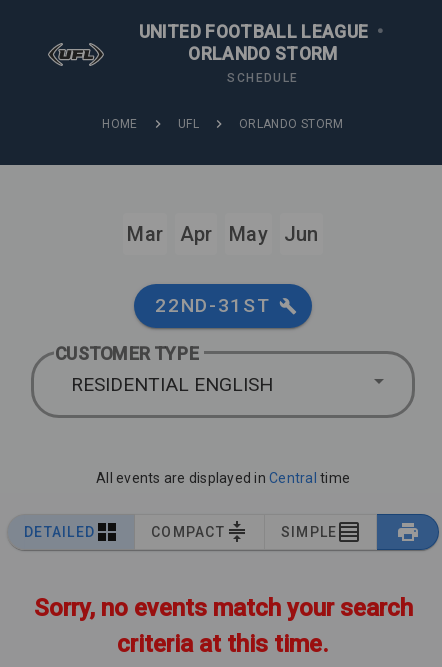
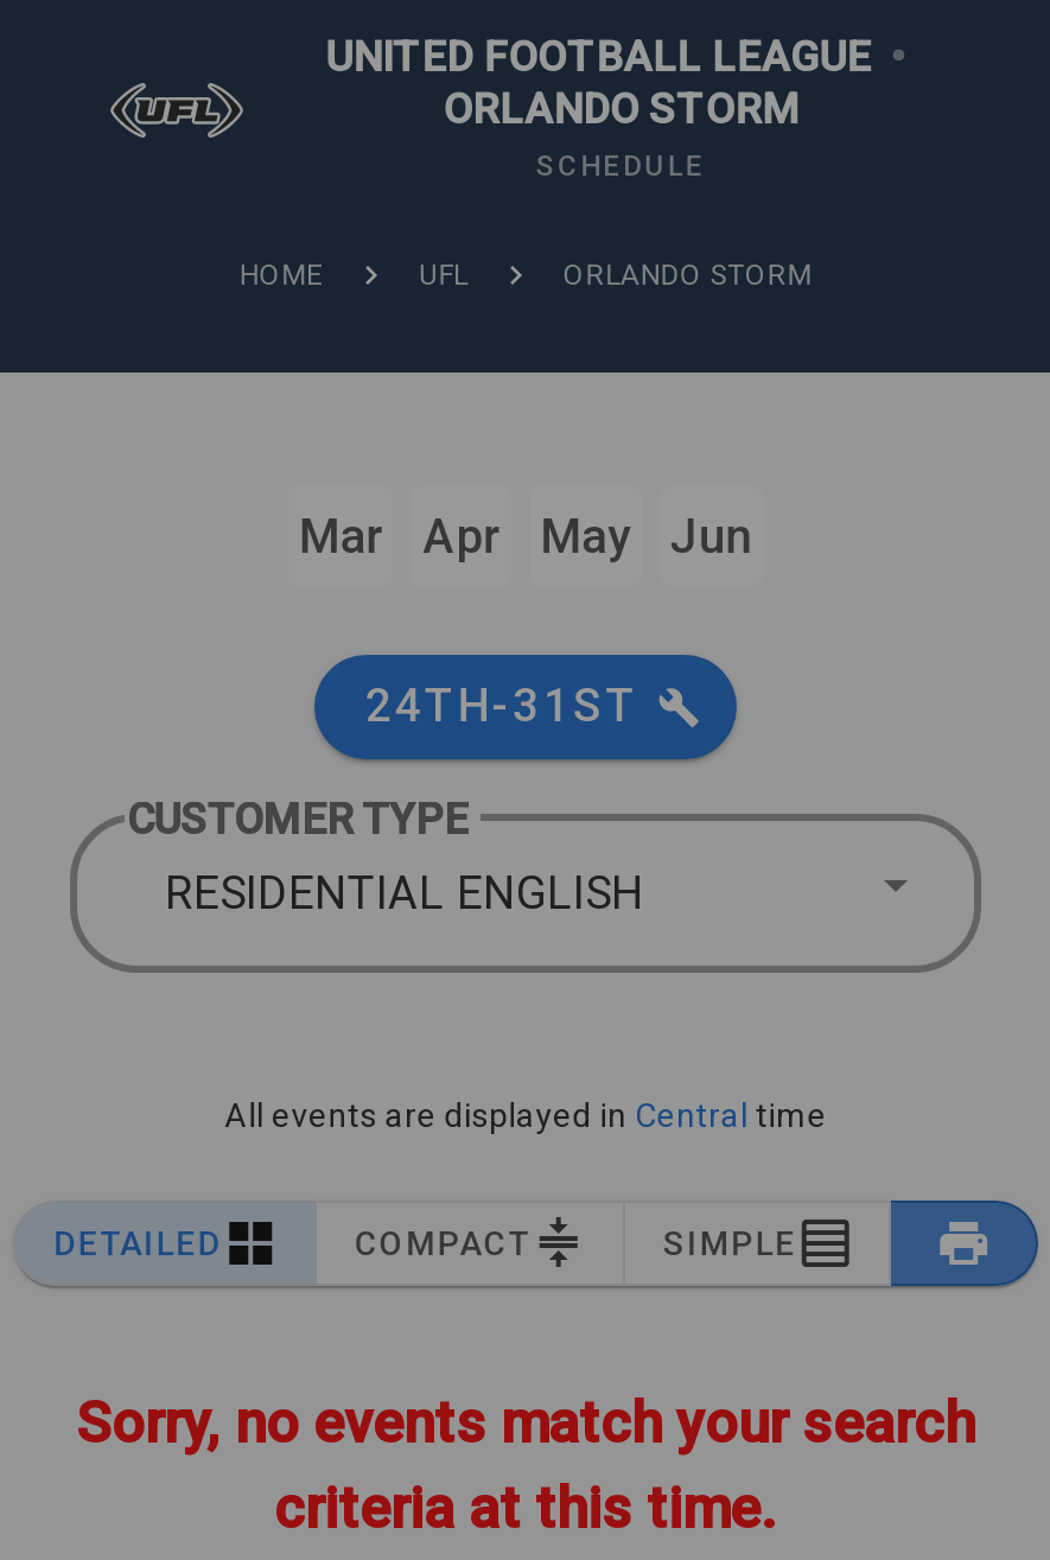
[155,294,270,317] 22ND-31ST -> [364,679,638,733] 24TH-31ST

